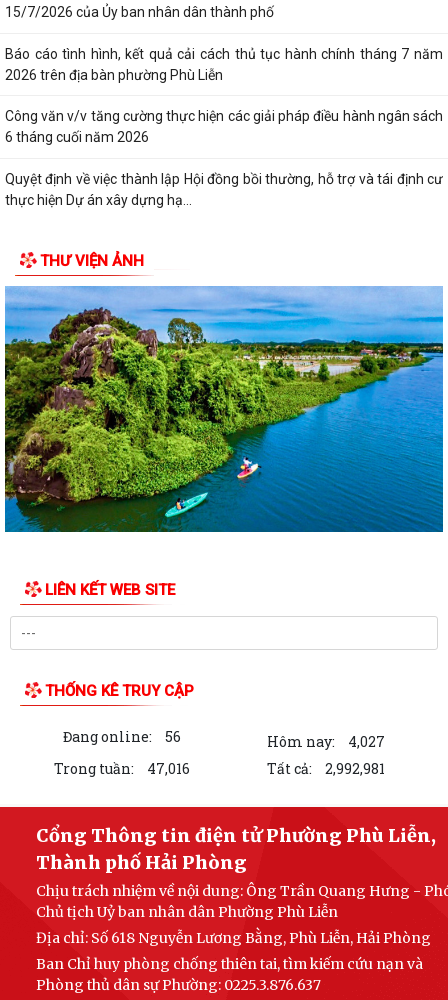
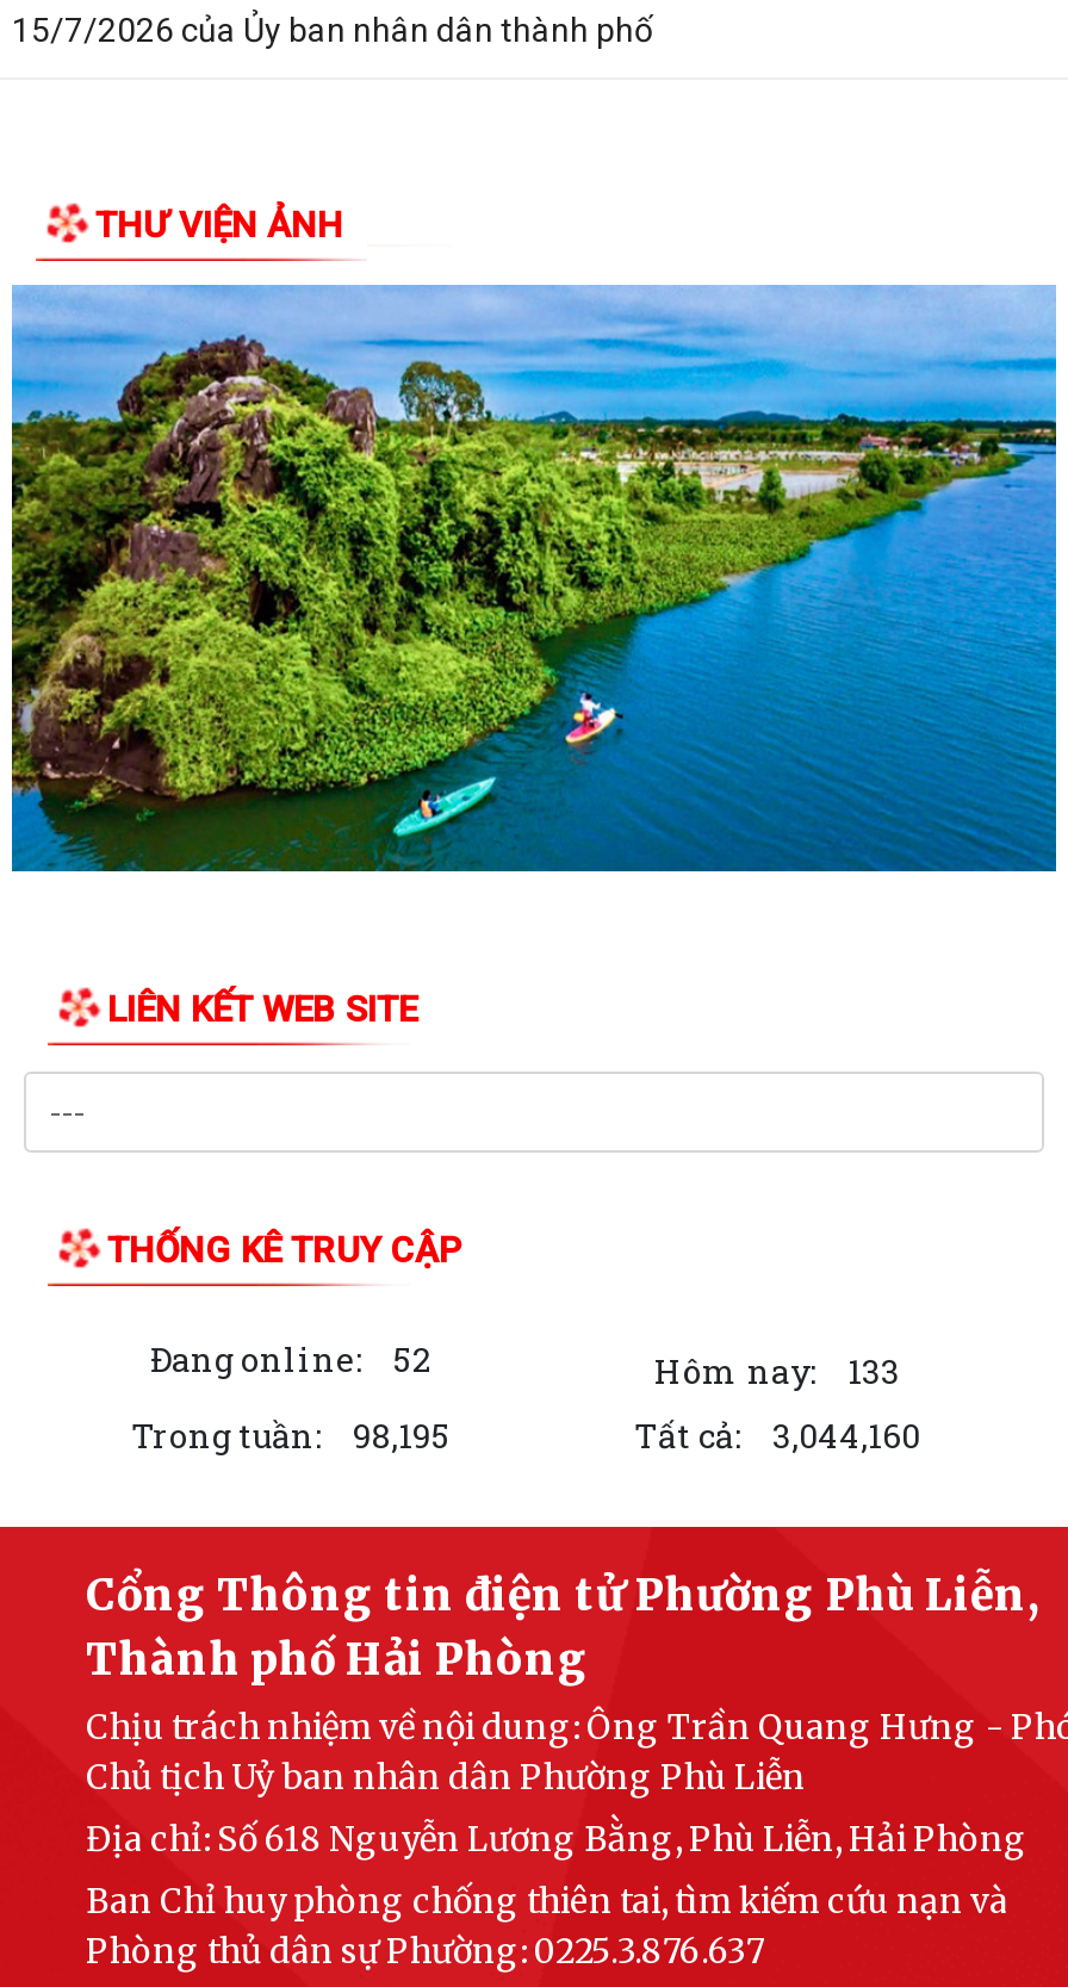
[5,46,443,208] Báo cáo tình hình, kết quả cải cách thủ tục hành chính tháng 7 năm | 2026 trên địa bàn phường Phù Liễn | Công văn v/v tăng cường thực hiện các giải pháp điều hành ngân sách | 6 tháng cuối năm 2026 | Quyệt định về việc thành lập Hội đồng bồi thường, hỗ trợ và tái định cư | thực hiện Dự án xây dựng hạ... -> none
[63,727,181,746] Đang online: 56 -> [150,1336,431,1381] Đang online: 52
[267,732,385,751] Hôm nay: 4,027 -> [654,1348,900,1393] Hôm nay: 133
[54,759,190,778] Trong tuần: 47,016 -> [131,1412,451,1457] Trong tuần: 98,195
[267,759,385,778] Tất cả: 2,992,981 -> [634,1412,920,1457] Tất cả: 3,044,160

